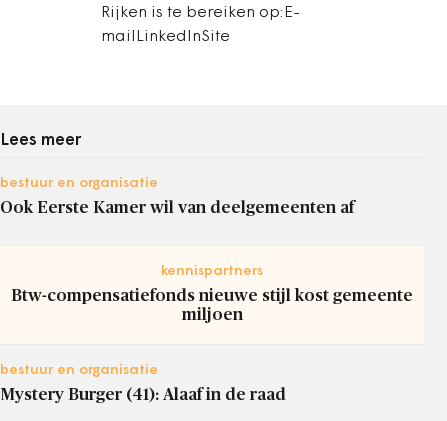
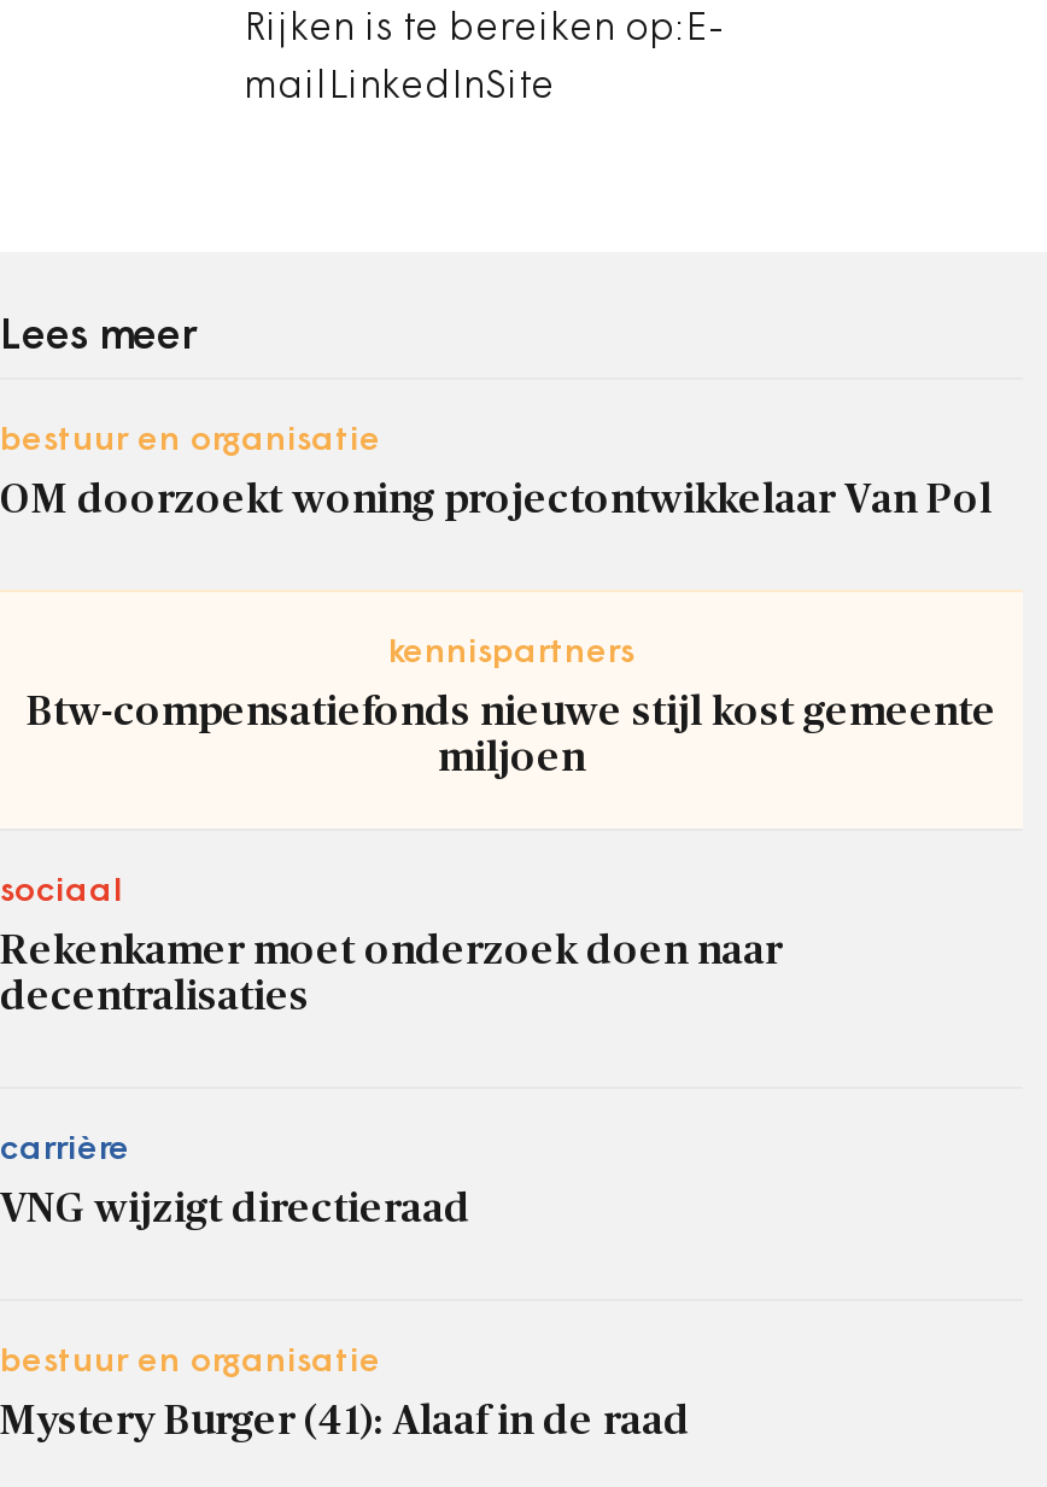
[0,199,354,216] Ook Eerste Kamer wil van deelgemeenten af -> [0,479,992,520] OM doorzoekt woning projectontwikkelaar Van Pol
none -> [0,874,782,1017] sociaal | Rekenkamer moet onderzoek doen naar | decentralisaties
none -> [0,1132,470,1229] carrière | VNG wijzigt directieraad

